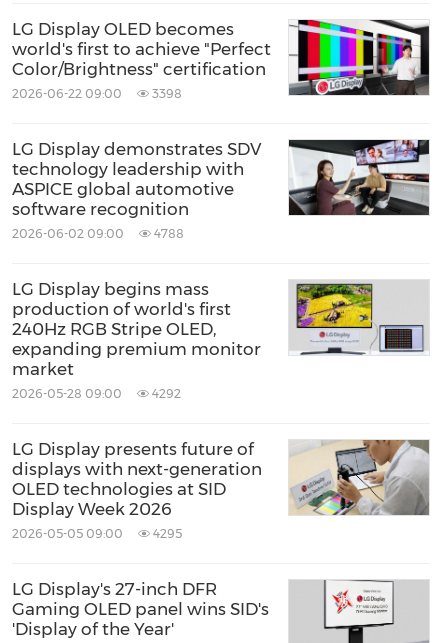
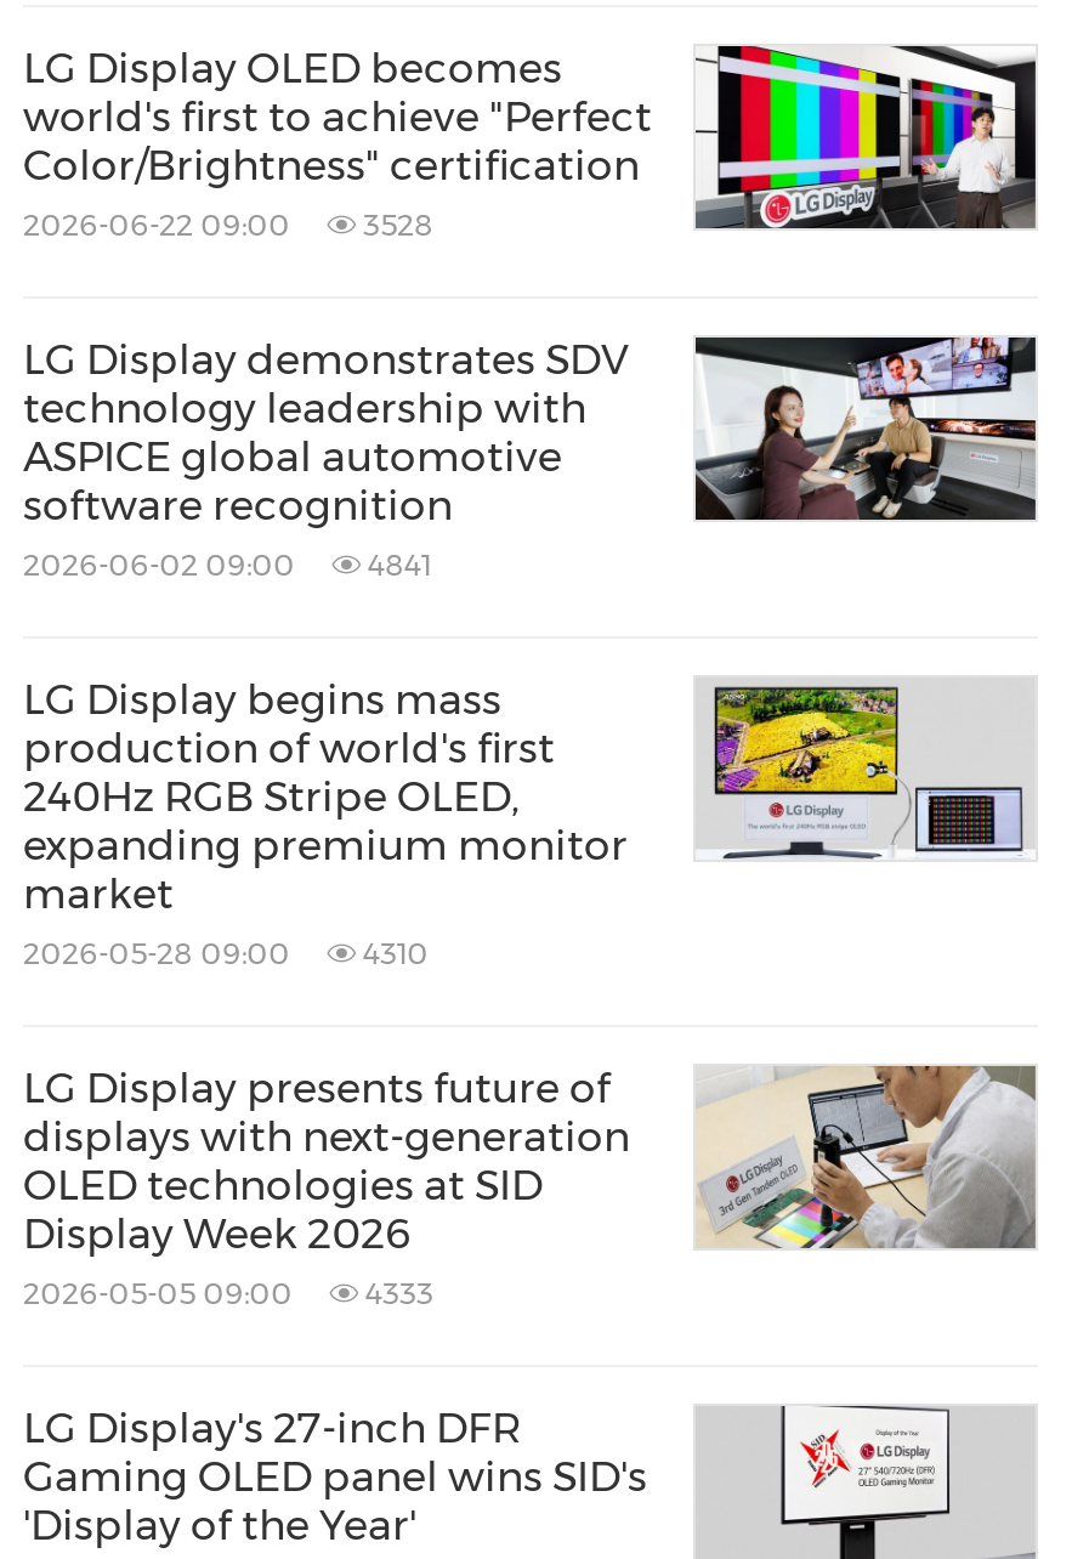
[12,86,182,101] 2026-06-22 09:00 3398 -> [23,206,433,243] 2026-06-22 09:00 3528
[12,226,184,241] 2026-06-02 09:00 4788 -> [23,546,431,583] 2026-06-02 09:00 4841
[12,386,181,401] 2026-05-28 09:00 4292 -> [23,935,429,971] 2026-05-28 09:00 4310
[12,526,182,541] 2026-05-05 09:00 4295 -> [23,1275,433,1311] 2026-05-05 09:00 4333

